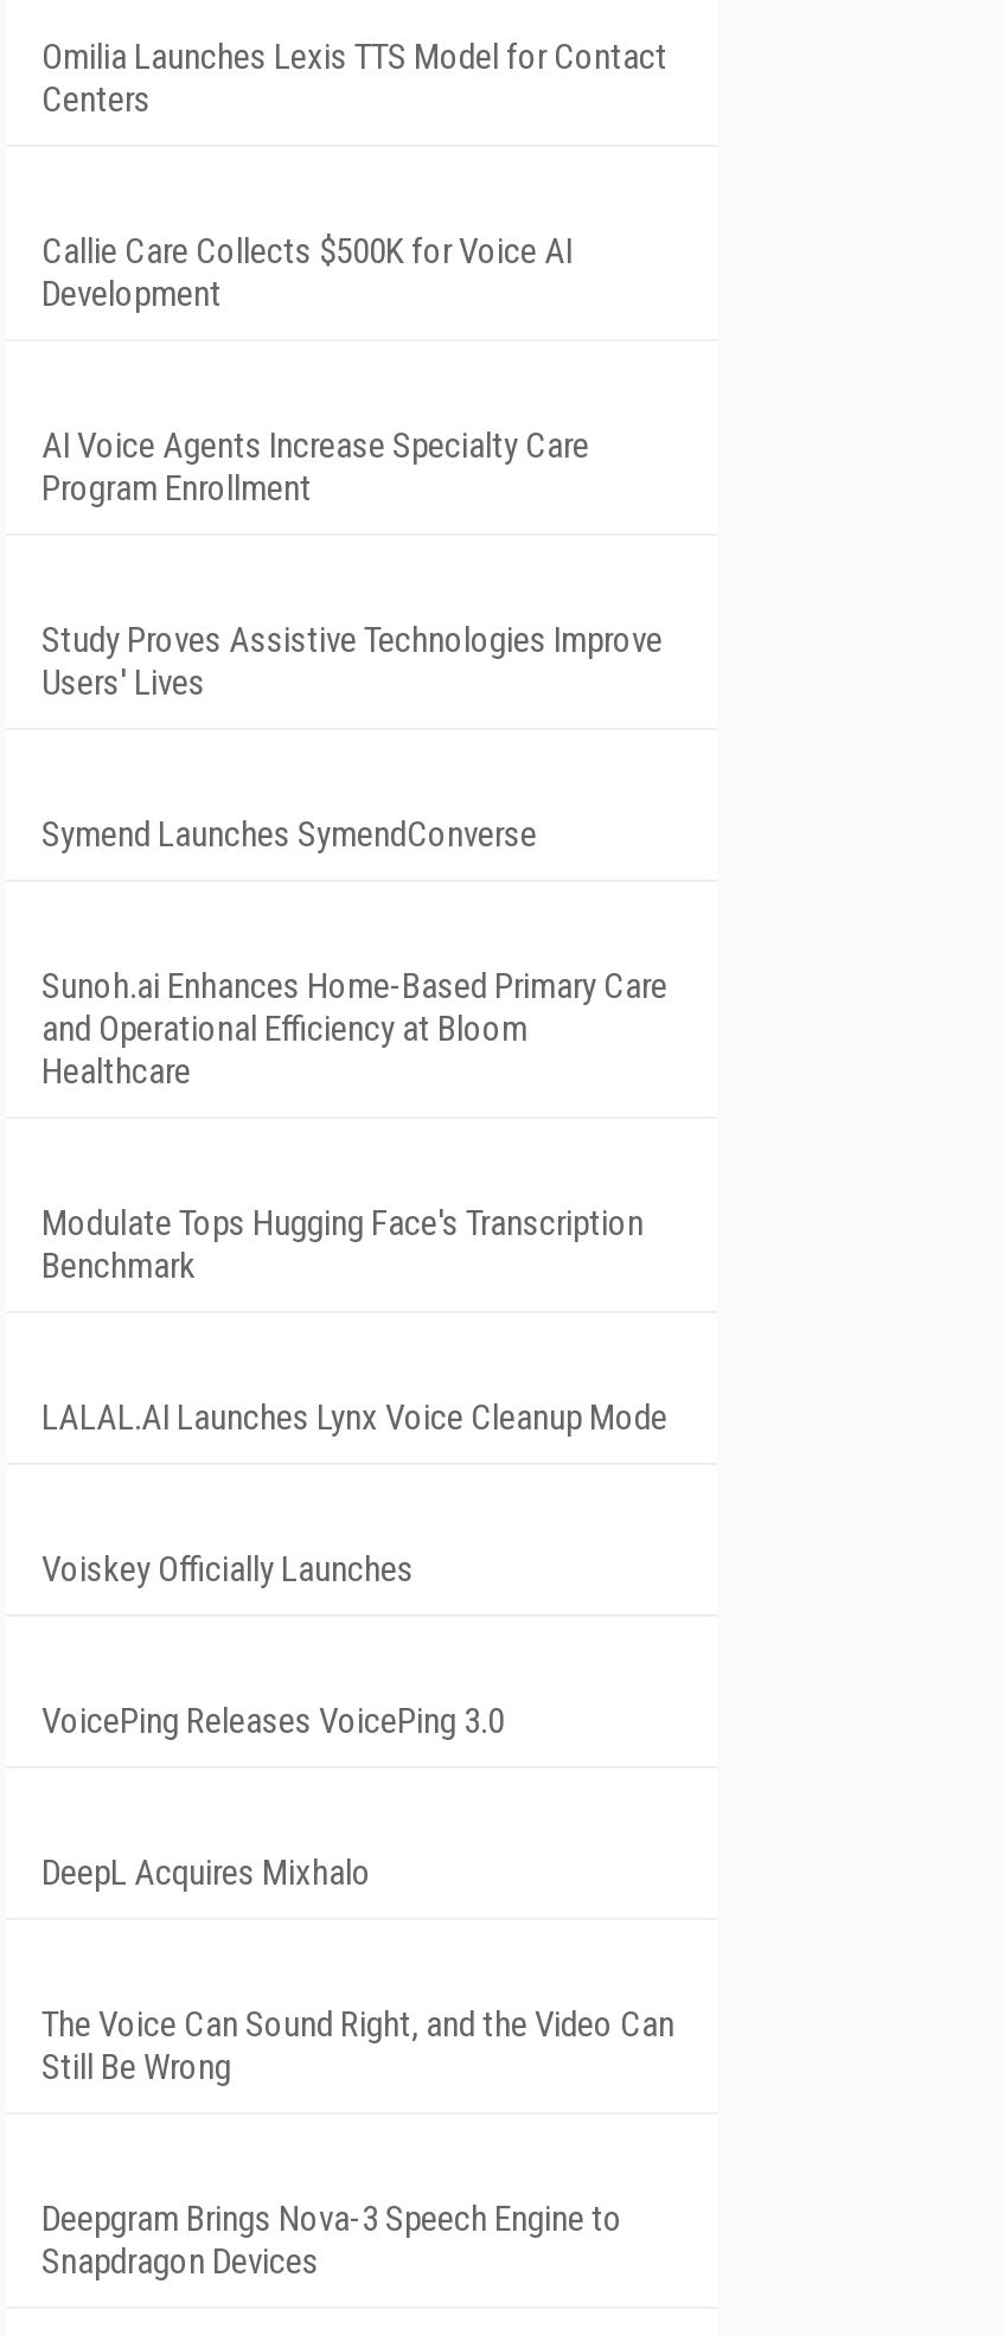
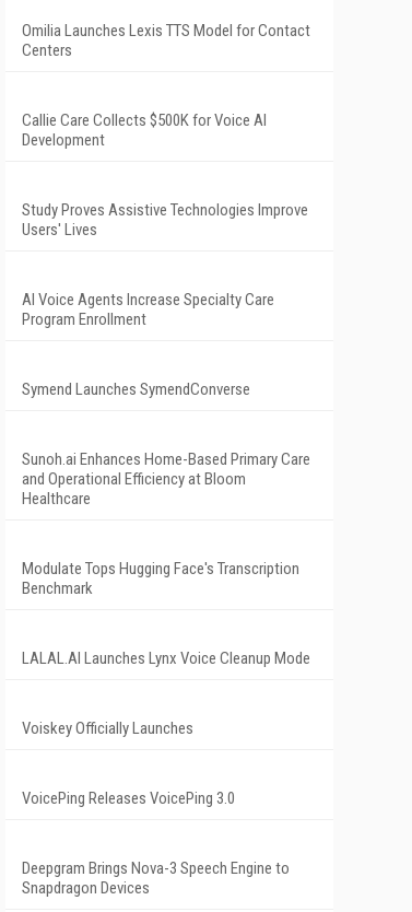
moved [41,424,589,510] -> [22,290,274,329]: AI Voice Agents Increase Specialty Care | Program Enrollment
[41,1851,371,1894] DeepL Acquires Mixhalo -> none
[41,2003,674,2088] The Voice Can Sound Right, and the Video Can | Still Be Wrong -> none

